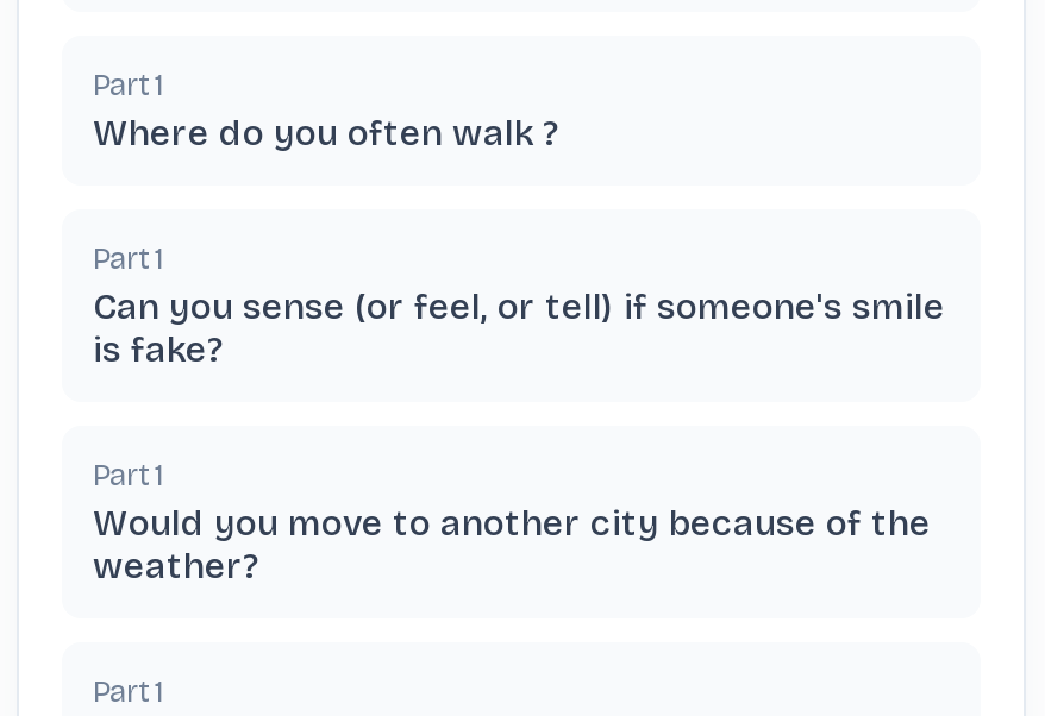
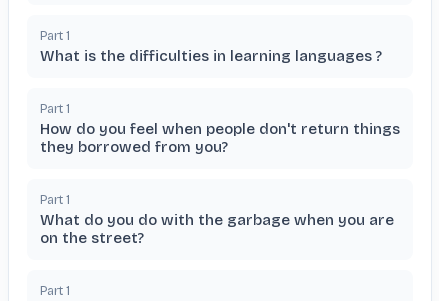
[93,112,557,155] Where do you often walk ? -> [40,47,382,65] What is the difficulties in learning languages ?
[93,285,945,371] Can you sense (or feel, or tell) if someone's smile | is fake? -> [40,120,400,156] How do you feel when people don't return things | they borrowed from you?
[93,502,931,588] Would you move to another city because of the | weather? -> [40,211,394,247] What do you do with the garbage when you are | on the street?

